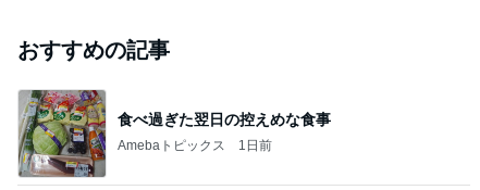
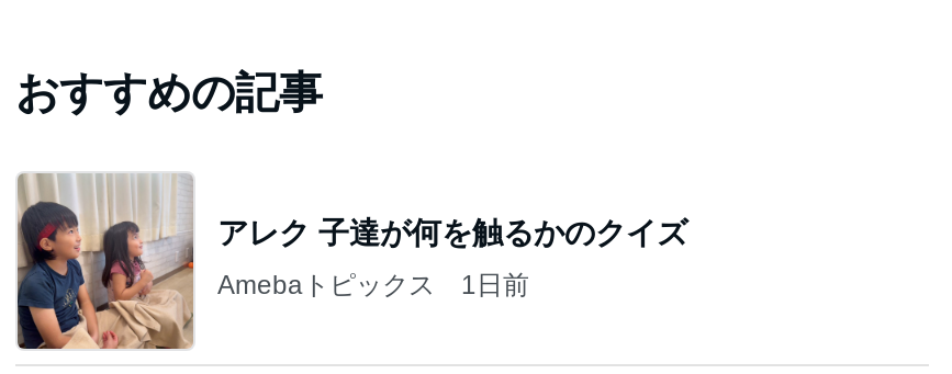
[19,89,331,178] [image] | 食べ過ぎた翌日の控えめな食事 -> [18,173,687,351] [image] | アレク 子達が何を触るかのクイズ

